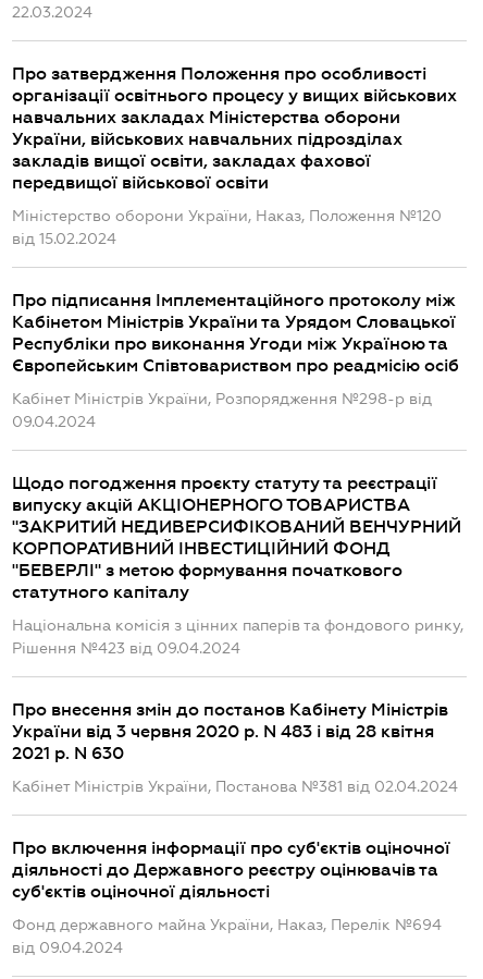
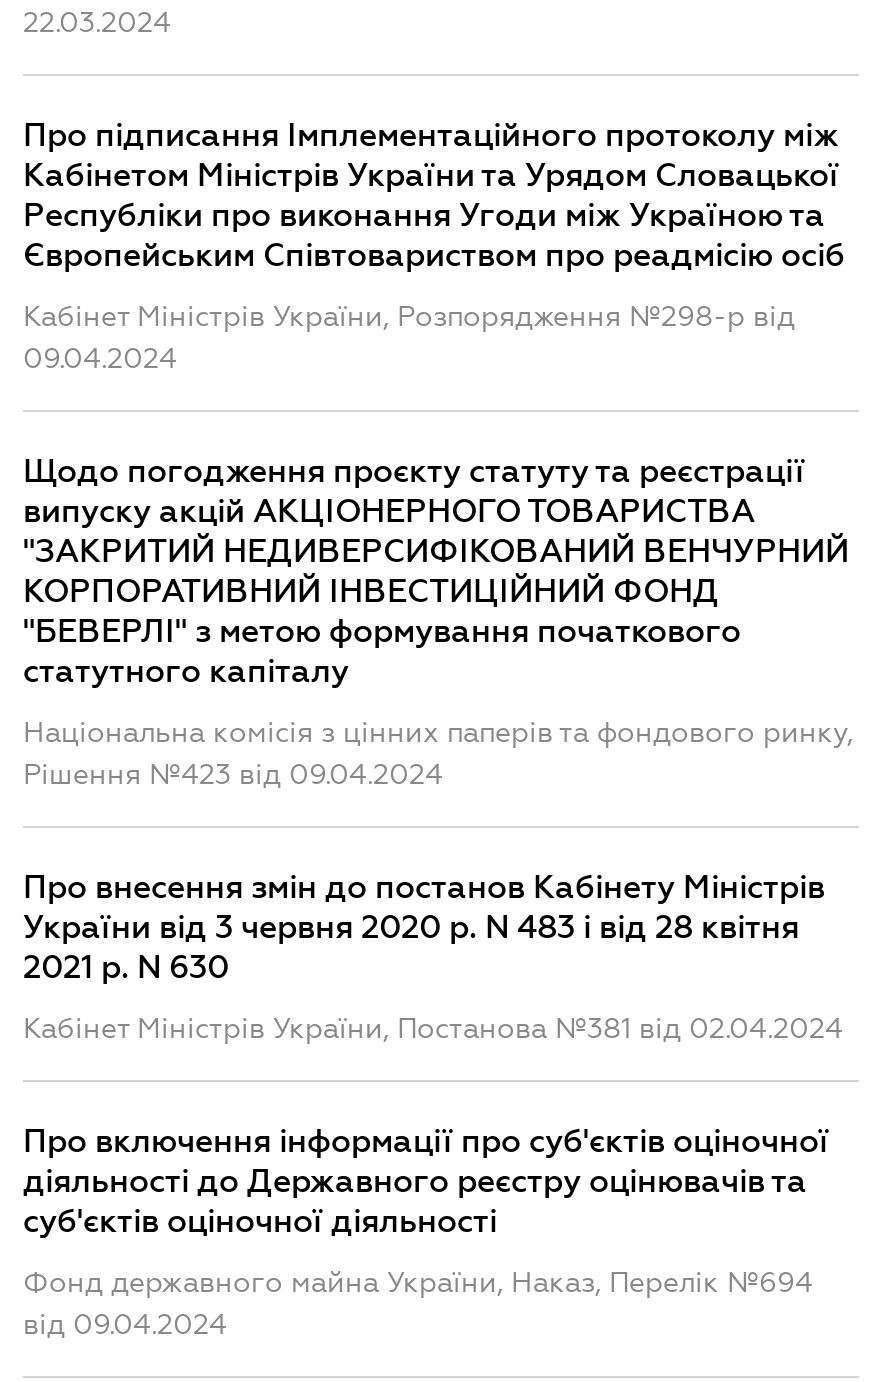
[12,64,457,247] Про затвердження Положення про особливості | організації освітнього процесу у вищих військових | навчальних закладах Міністерства оборони | України, військових навчальних підрозділах | закладів вищої освіти, закладах фахової | передвищої військової освіти | Міністерство оборони України, Наказ, Положення №120 | від 15.02.2024 -> none

